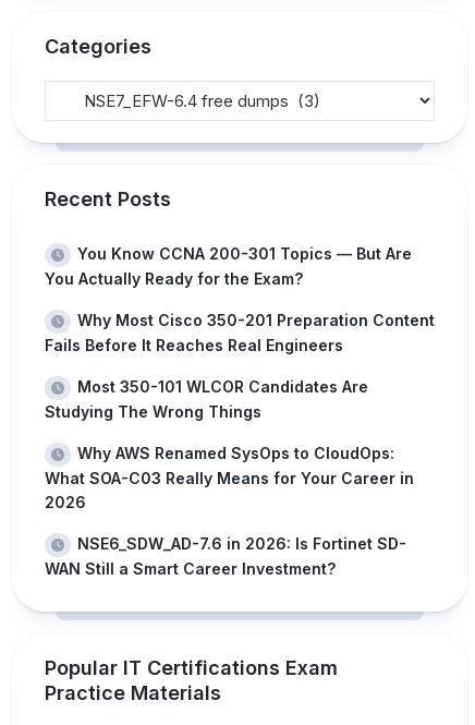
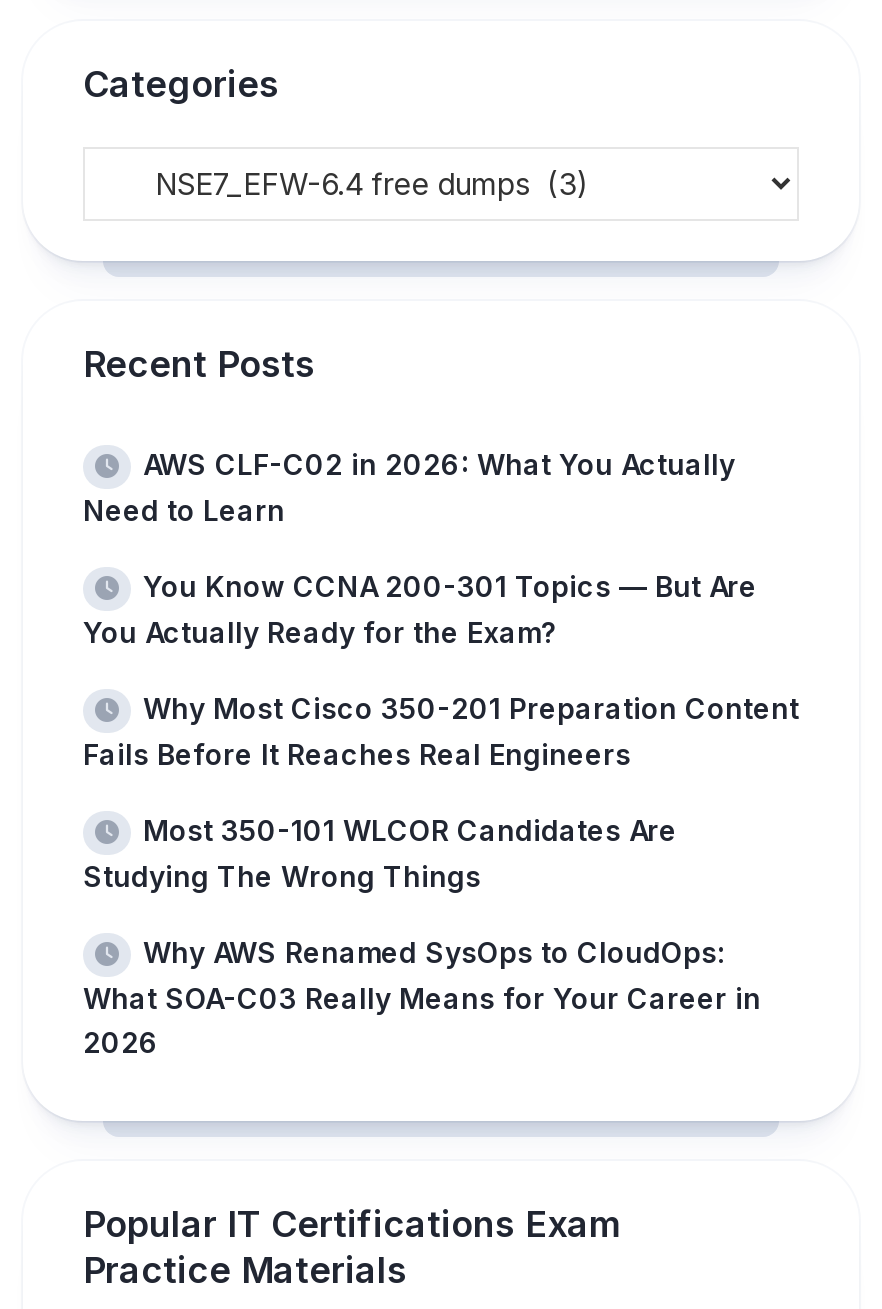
none -> [83,447,735,527] AWS CLF-C02 in 2026: What You Actually | Need to Learn
moved [45,245,435,512] -> [83,569,799,1059]: You Know CCNA 200-301 Topics — But Are | You Actually Ready for the Exam? | Why Most Cisco 350-201 Preparation Content | ... | What SOA-C03 Really Means for Your Career in | 2026
[45,535,406,578] NSE6_SDW_AD-7.6 in 2026: Is Fortinet SD- | WAN Still a Smart Career Investment? -> none

